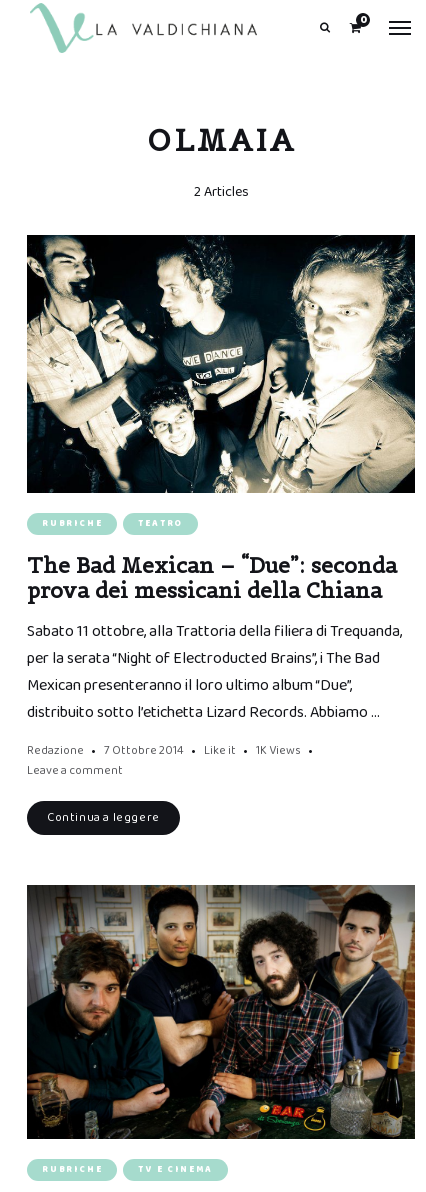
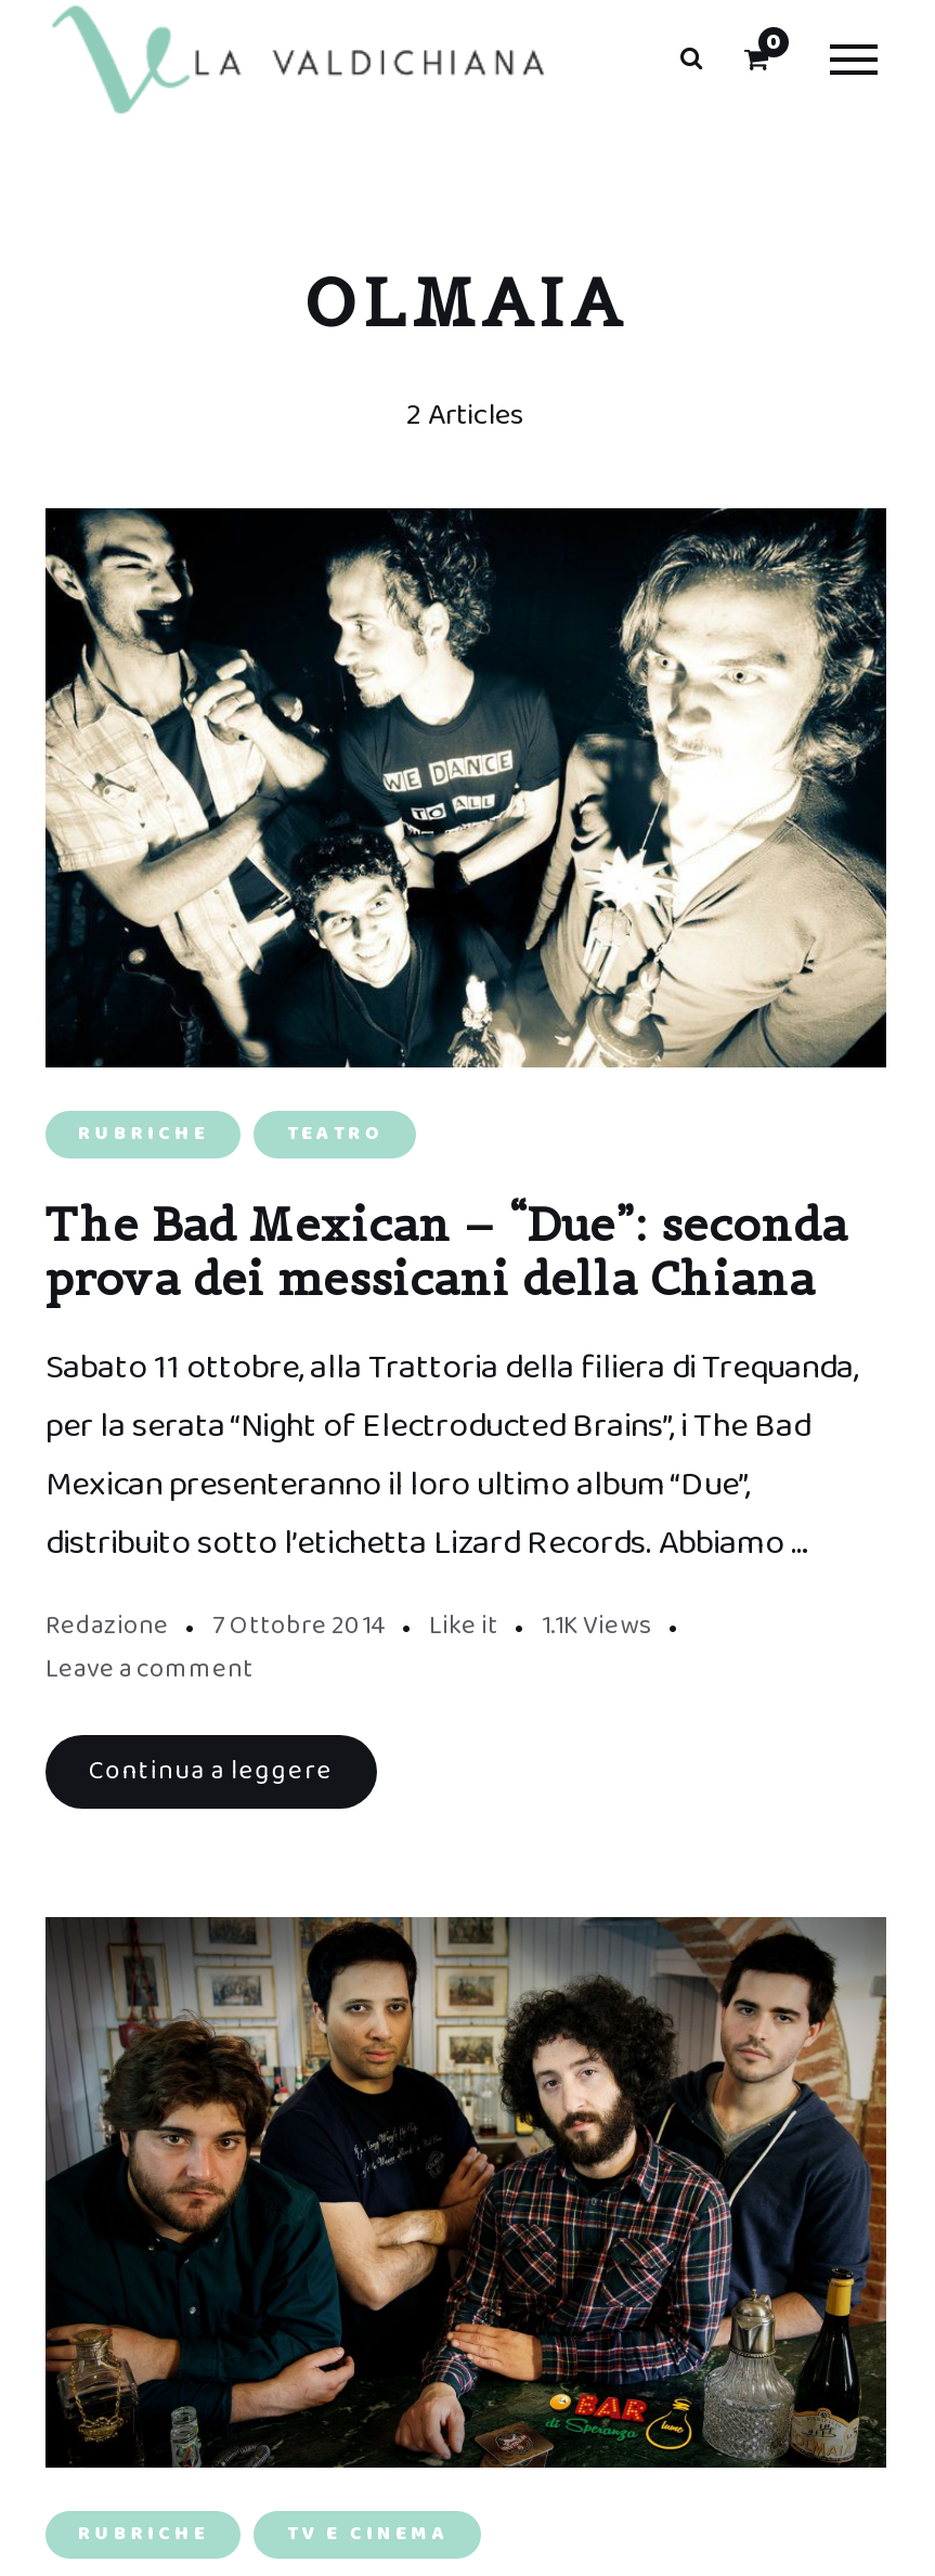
[27,741,301,760] Redazione 7 Ottobre 2014 Like it 1K Views -> [46,1604,652,1645] Redazione 7 Ottobre 2014 Like it 1.1K Views

